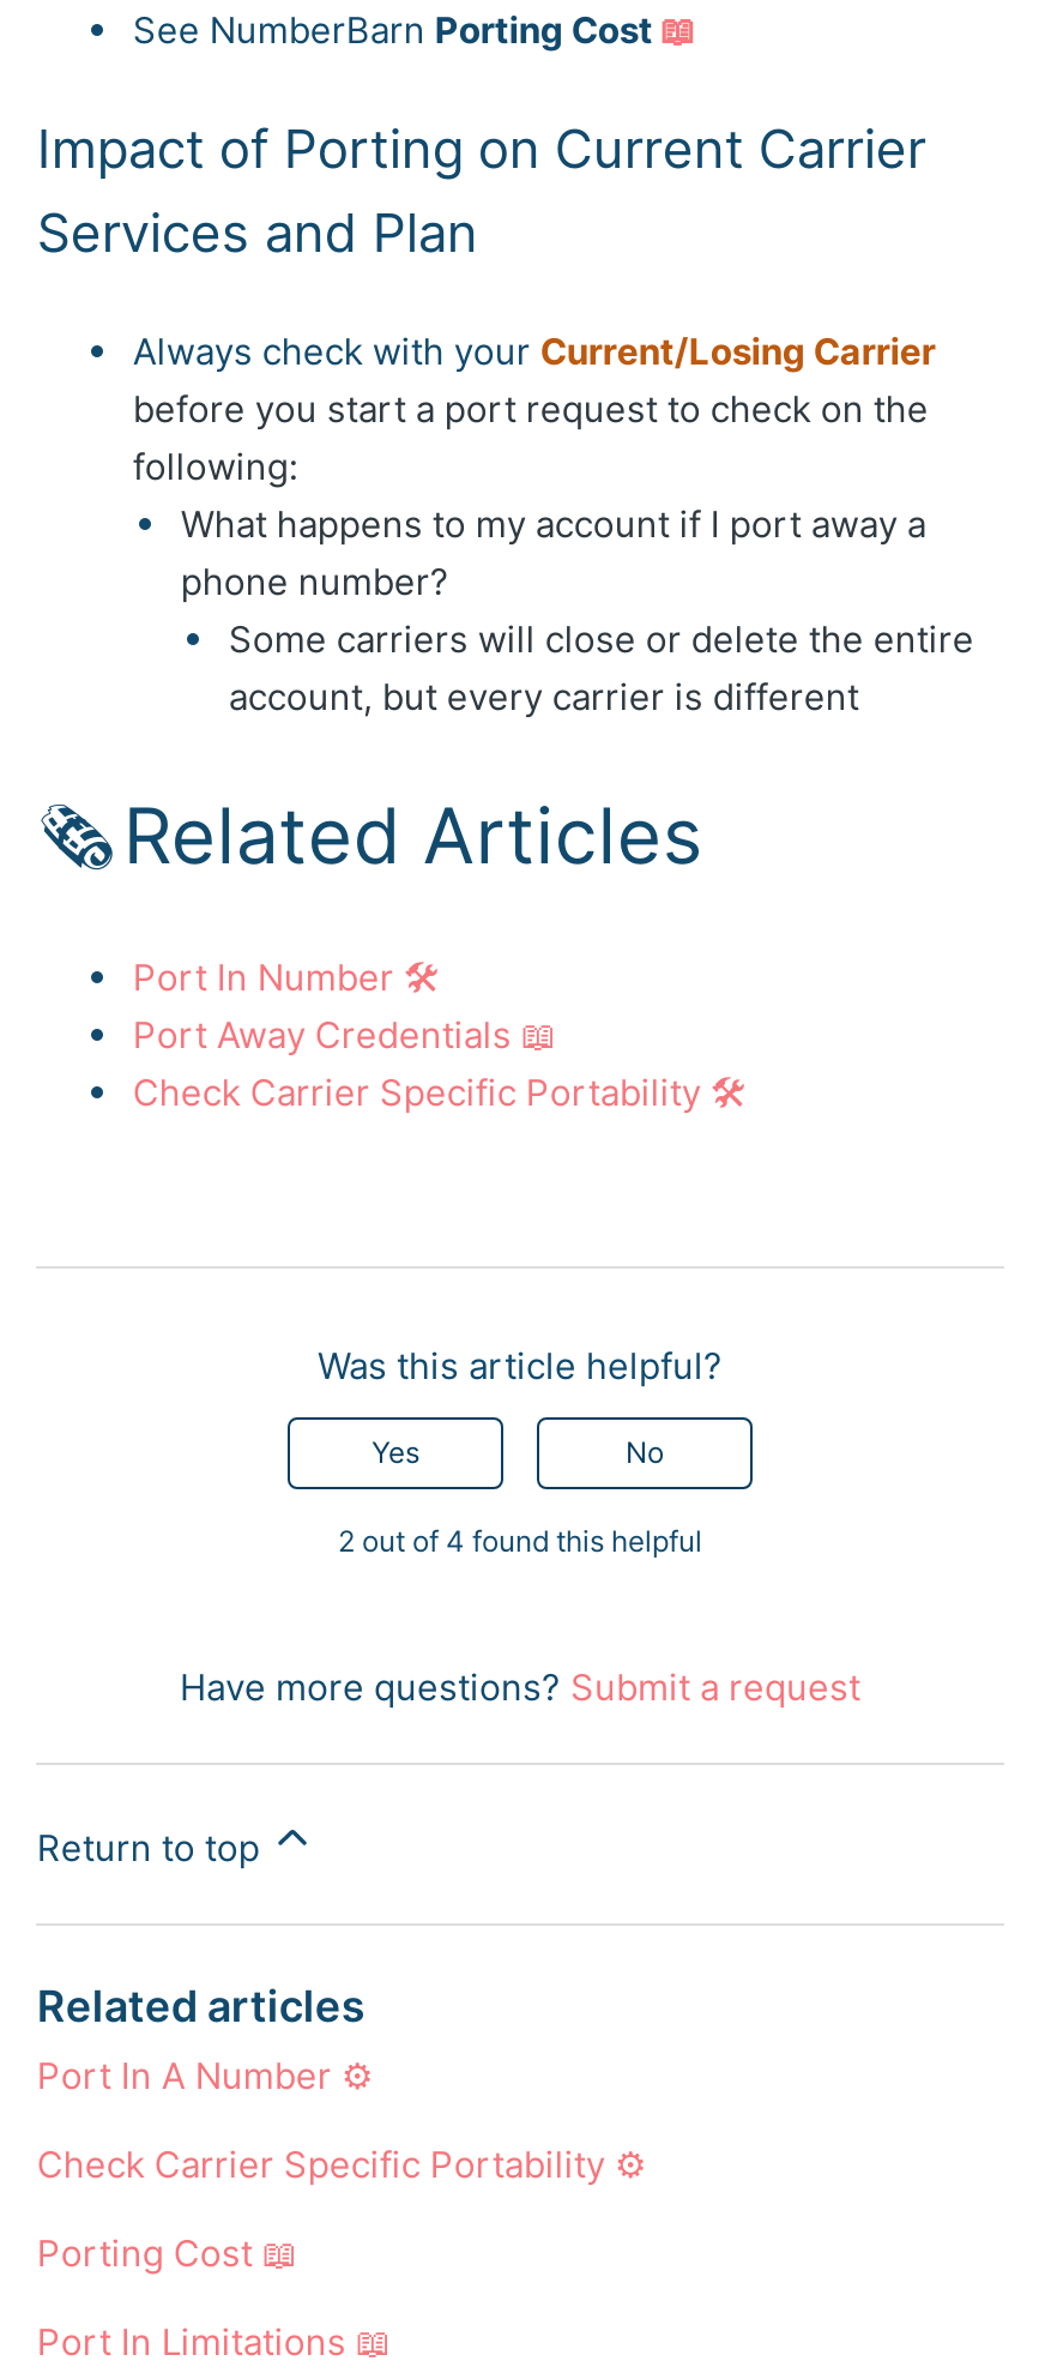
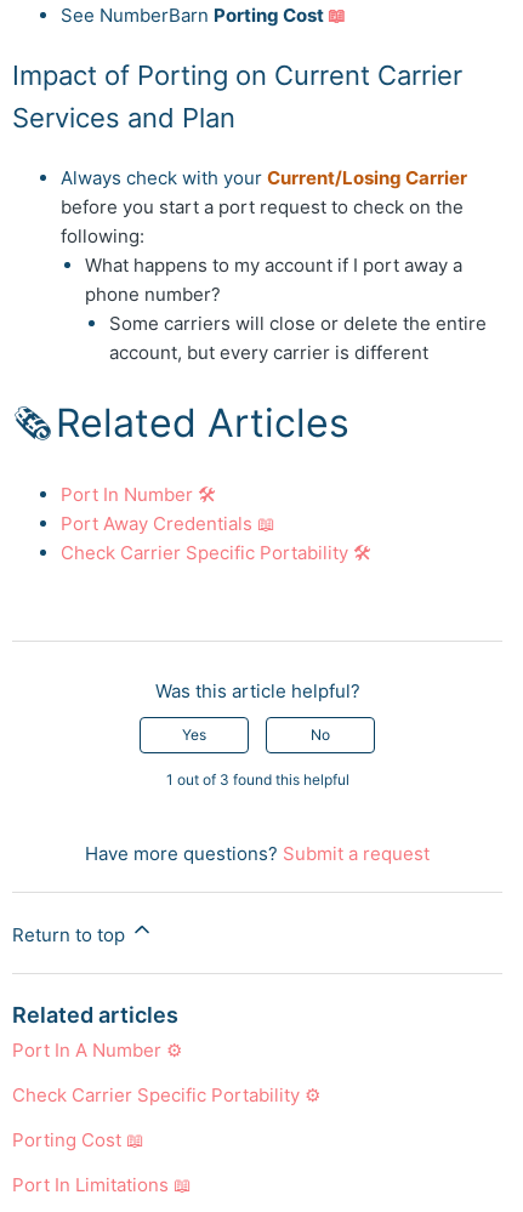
[338,1522,702,1558] 2 out of 4 found this helpful -> [166,770,349,788] 1 out of 3 found this helpful

